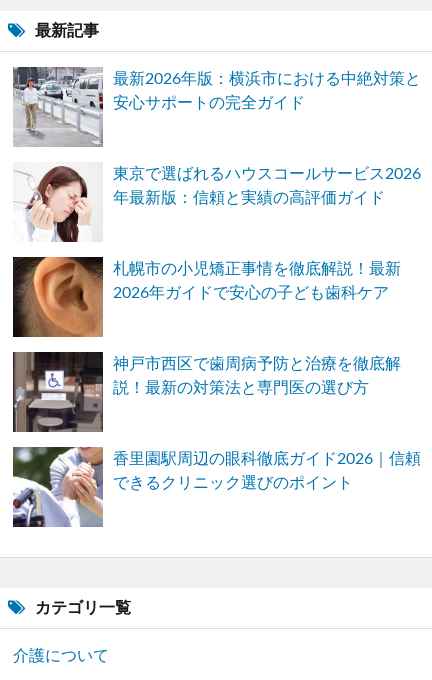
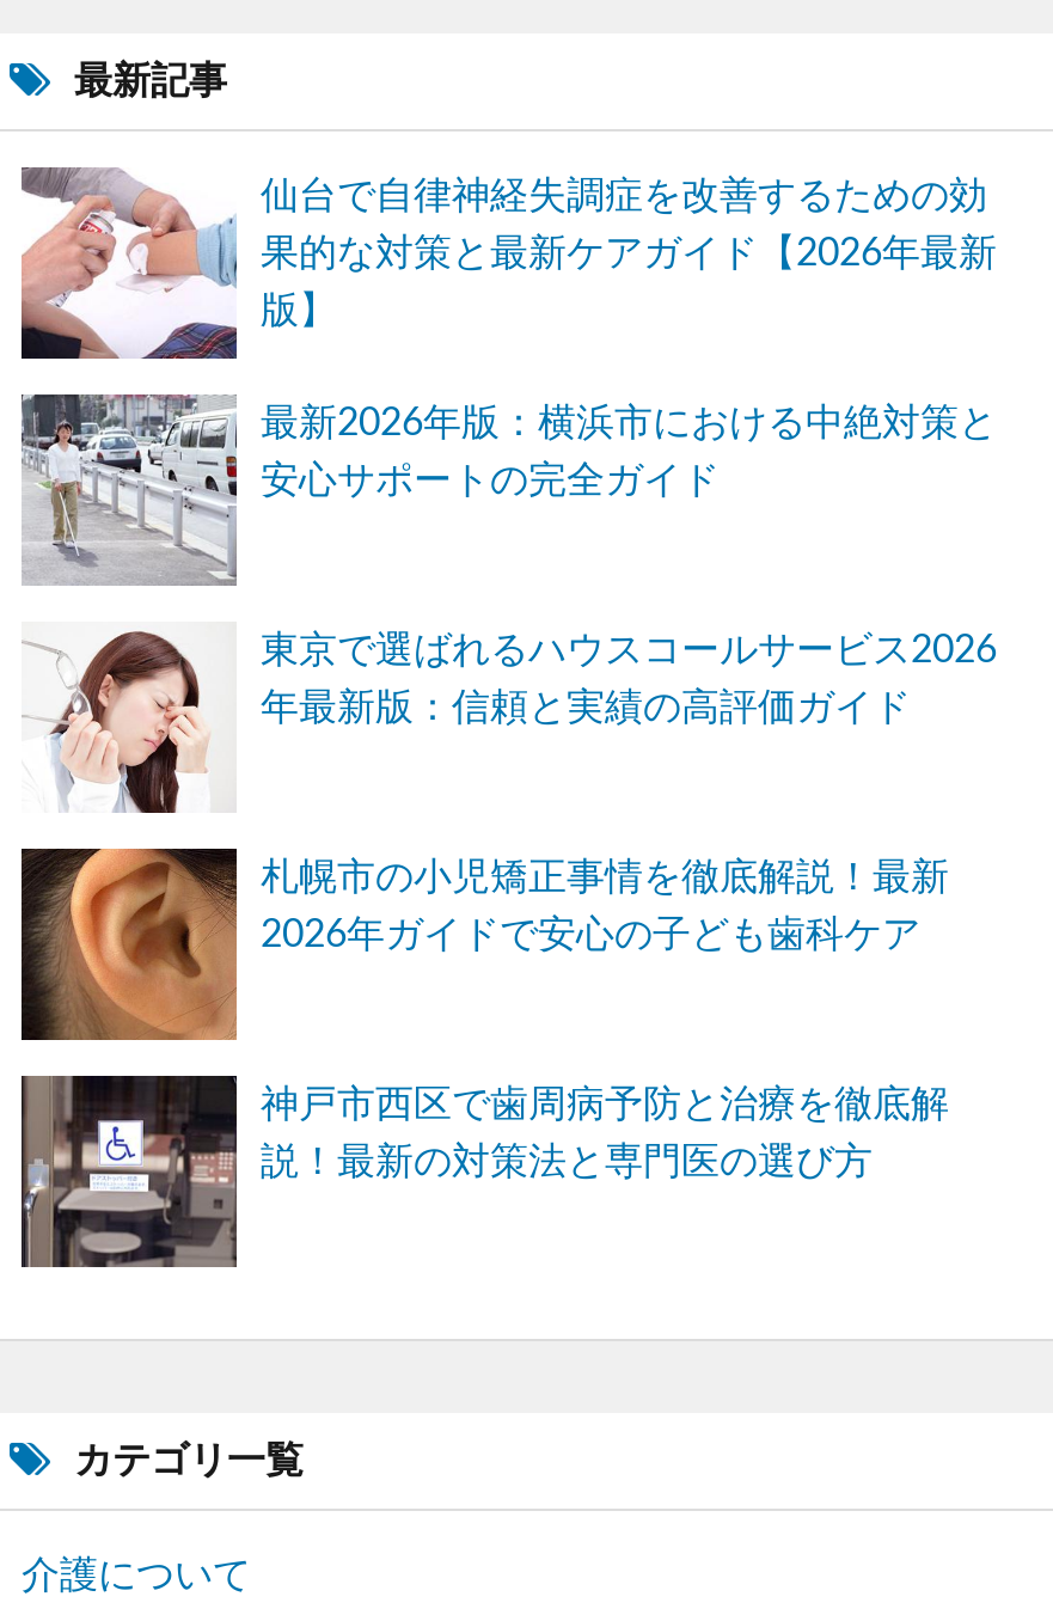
none -> [19,167,997,361] [image] | 仙台で自律神経失調症を改善するための効 | 果的な対策と最新ケアガイド【2026年最新 | 版】
moved [11,65,421,396] -> [17,390,997,1181]: [image] | 最新2026年版：横浜市における中絶対策と | 安心サポートの完全ガイド | ... | 神戸市西区で歯周病予防と治療を徹底解 | 説！最新の対策法と専門医の選び方
[13,446,421,528] [image] | 香里園駅周辺の眼科徹底ガイド2026｜信頼 | できるクリニック選びのポイント -> none

